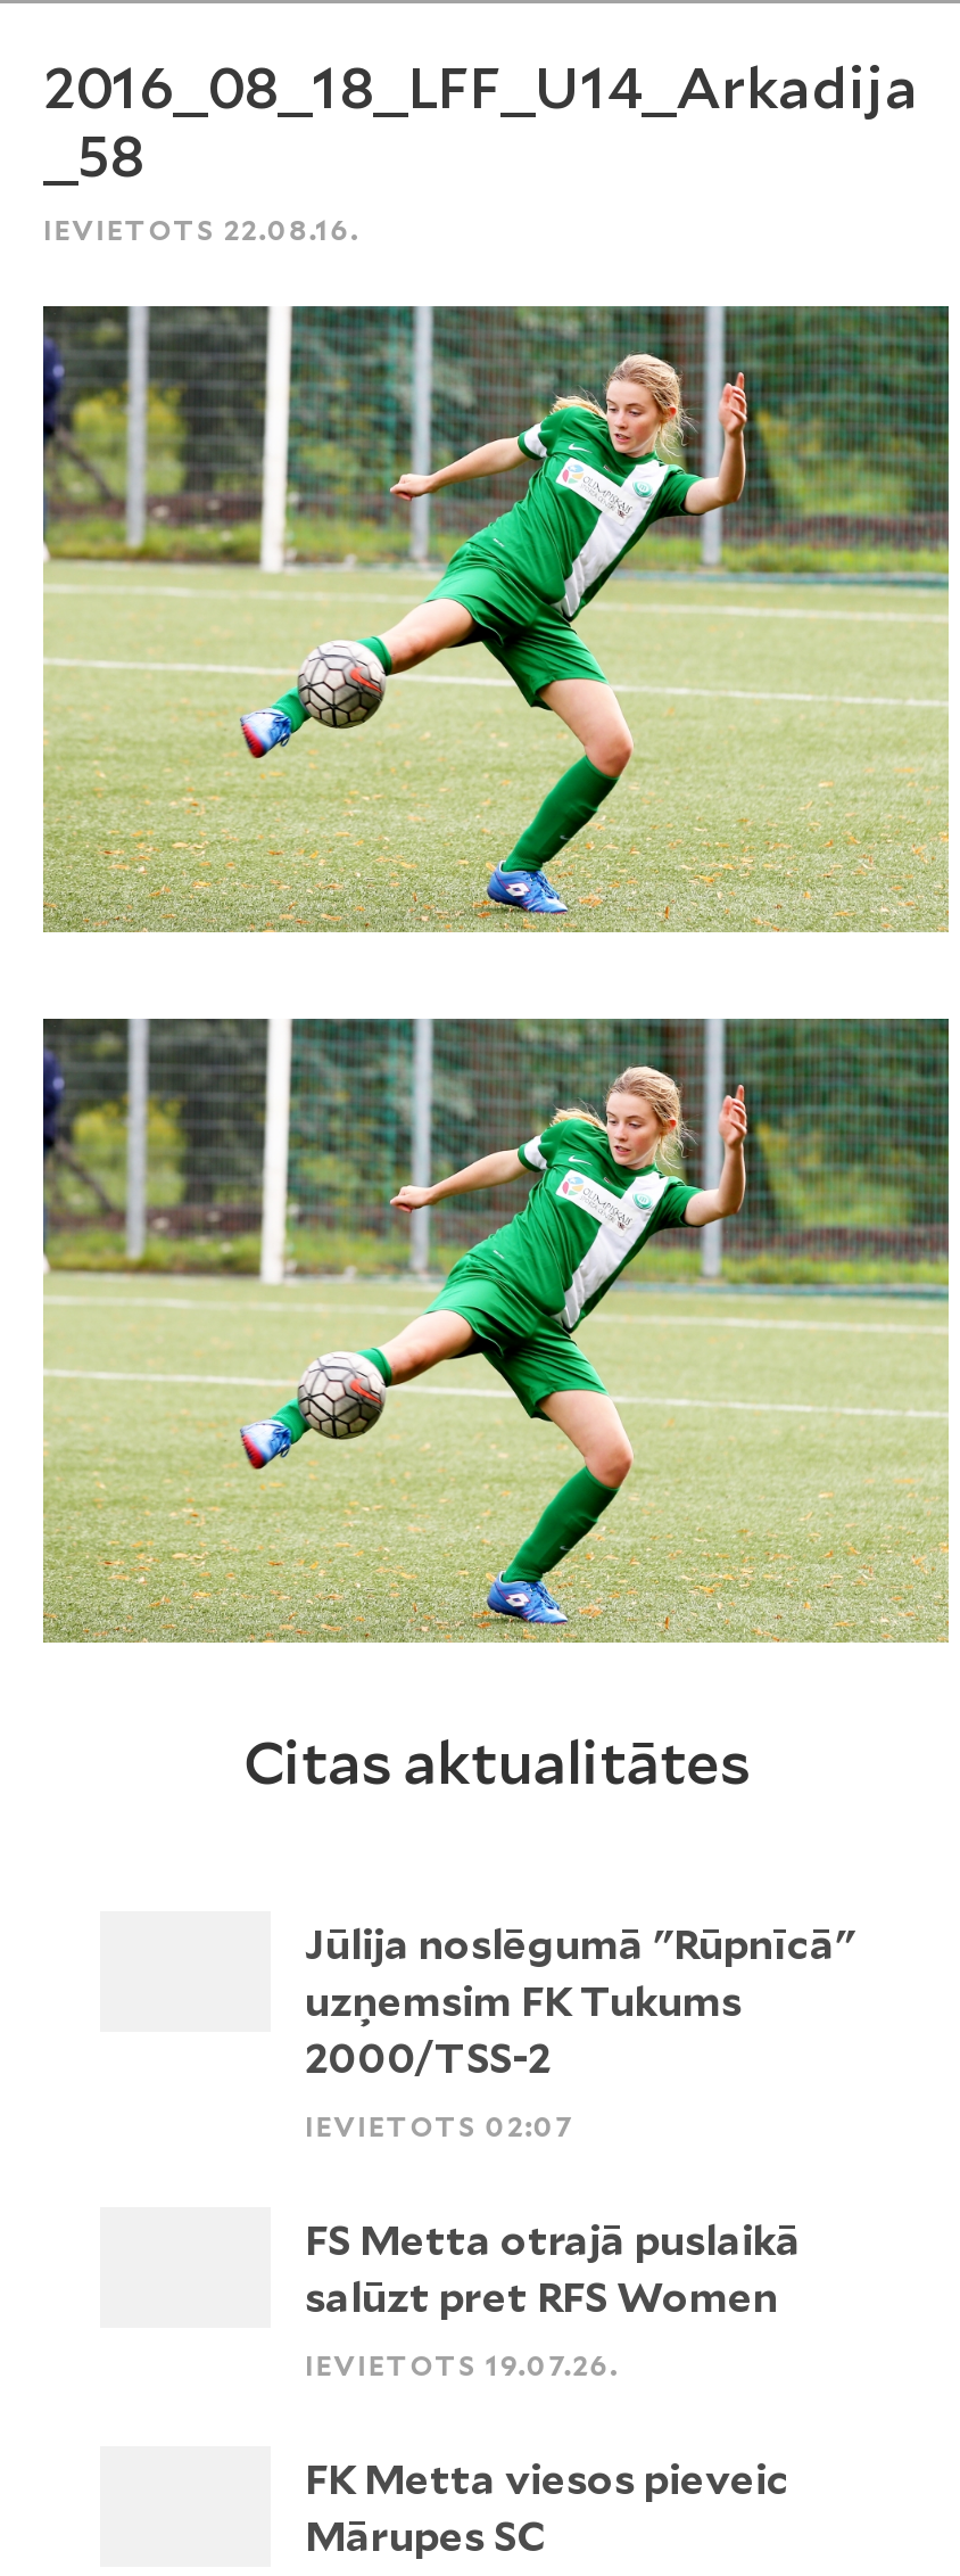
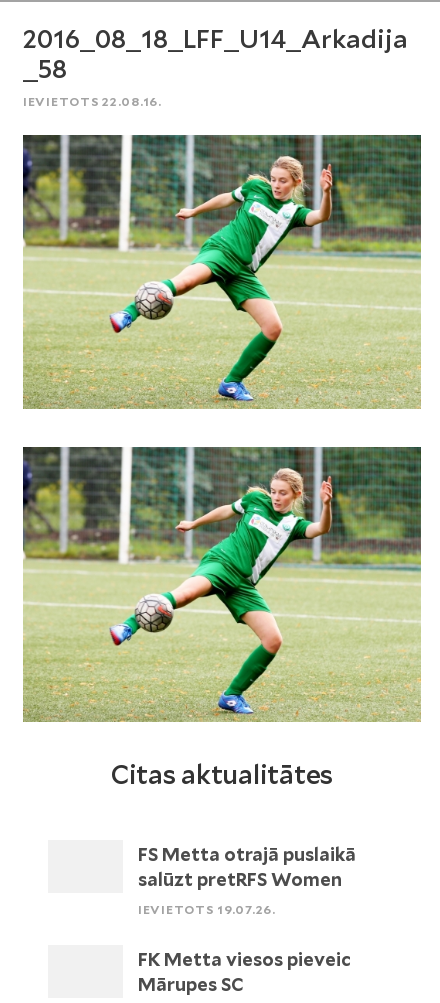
[305,1920,855,2143] Jūlija noslēgumā "Rūpnīcā" | uzņemsim FK Tukums | 2000/TSS-2 | IEVIETOTS 02:07 -> none
[305,2273,778,2321] salūzt pret RFS Women -> [138,869,342,890] salūzt pretRFS Women

